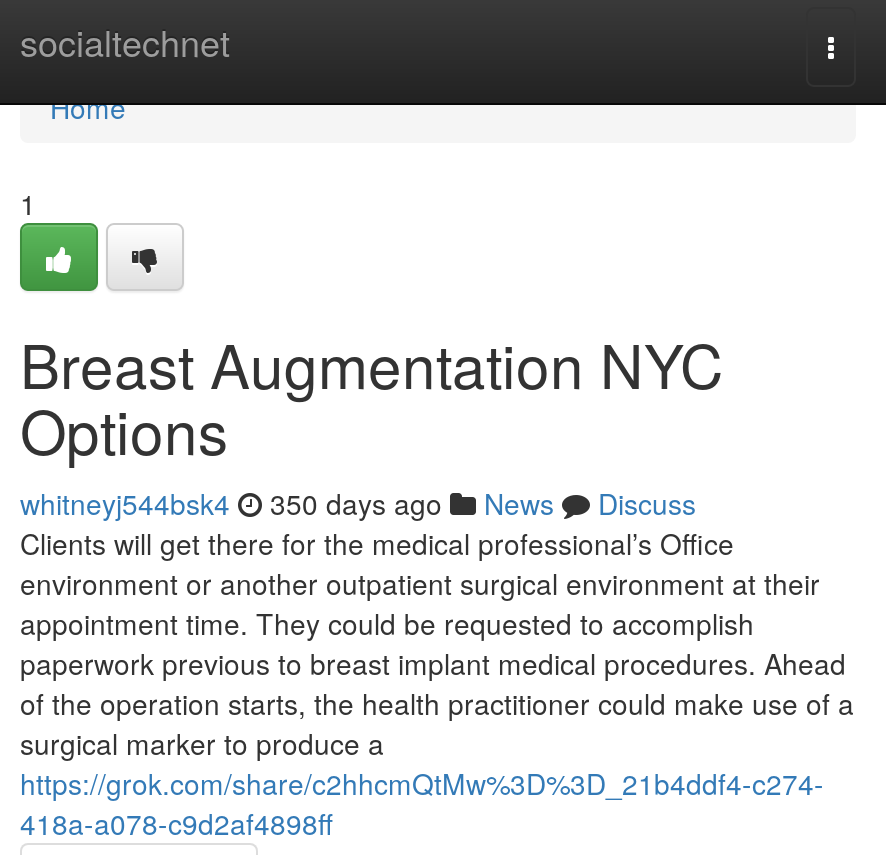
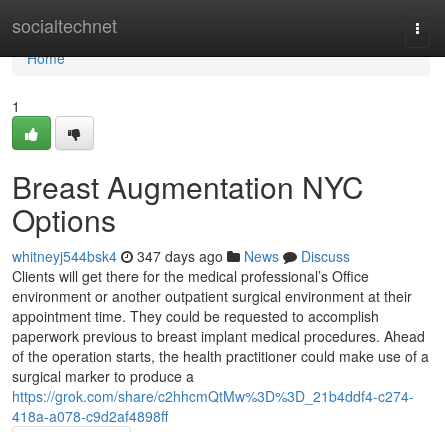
[20,483,696,523] whitneyj544bsk4 350 days ago News Discuss -> [12,246,350,266] whitneyj544bsk4 347 days ago News Discuss

